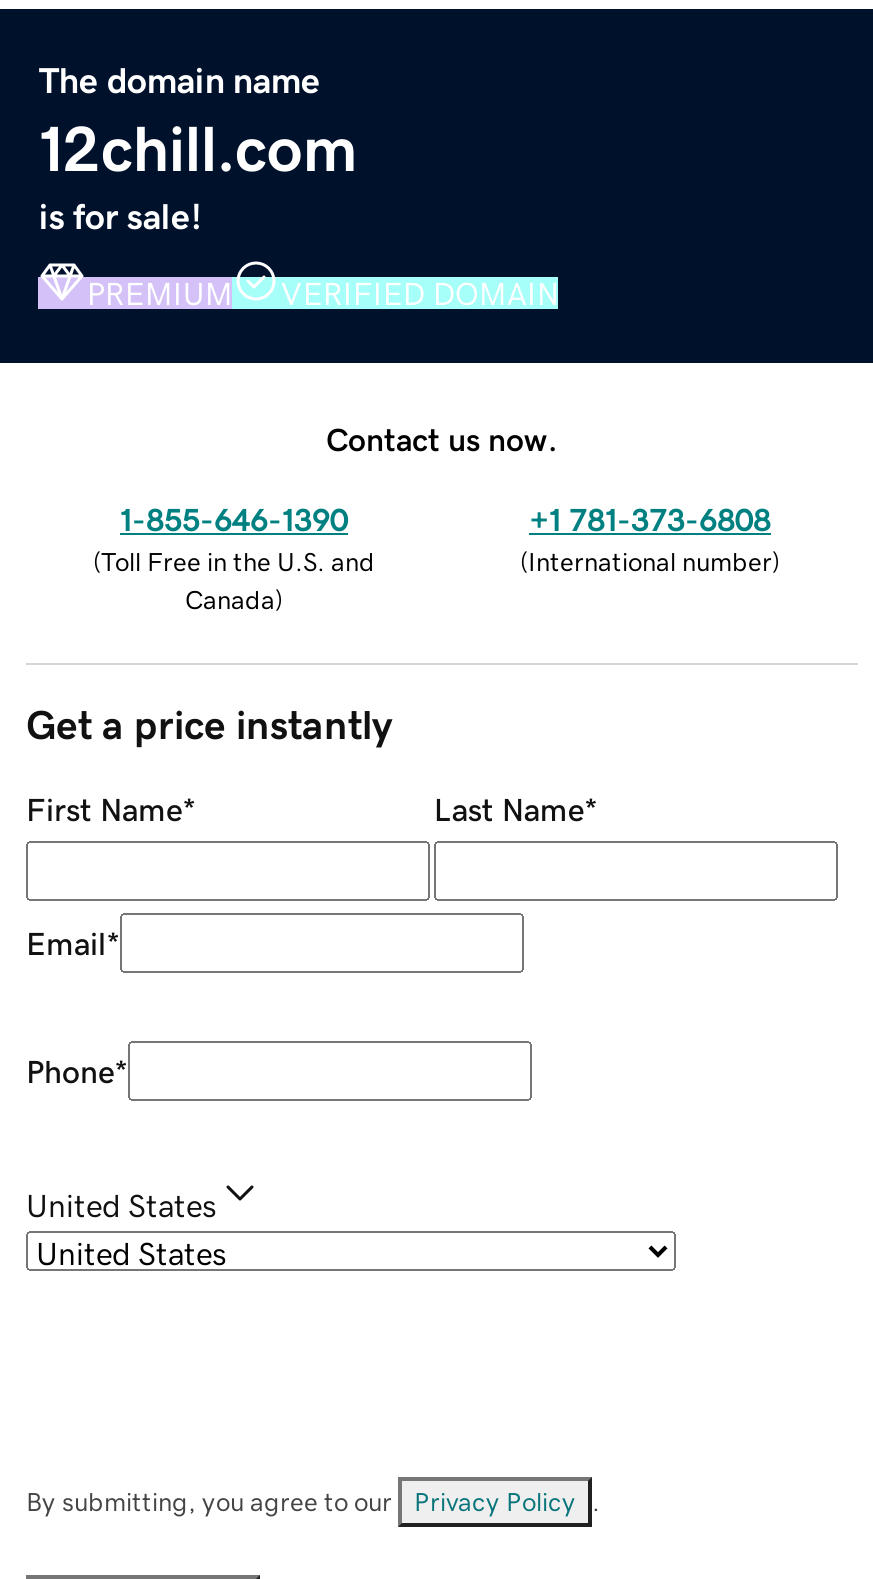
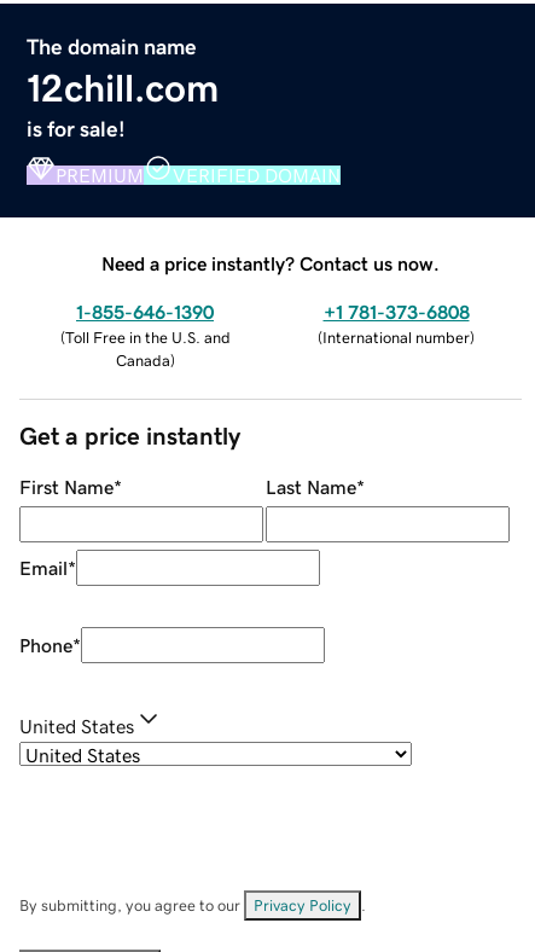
[326,422,558,454] Contact us now. -> [101,253,440,273] Need a price instantly? Contact us now.

